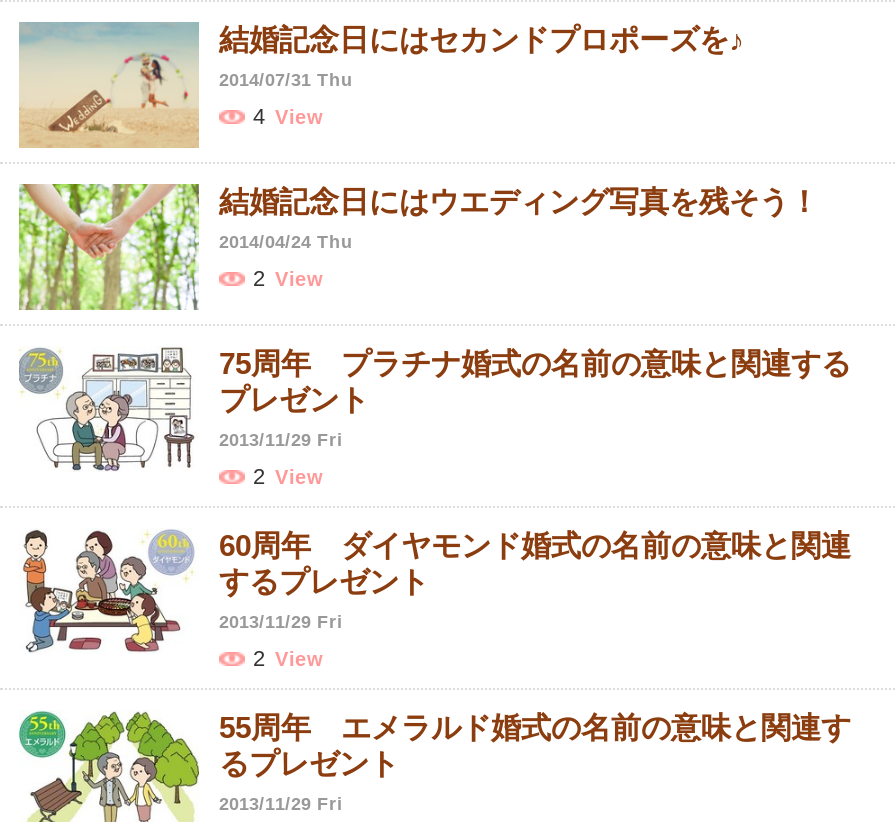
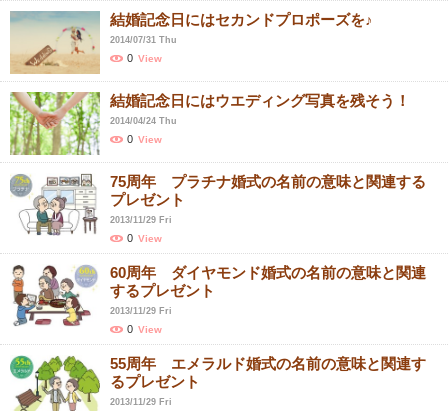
[253,104,323,128] 4 View -> [127,52,162,64] 0 View
[253,266,323,290] 2 View -> [127,133,162,145] 0 View
[253,464,323,488] 2 View -> [127,232,162,244] 0 View
[253,646,323,670] 2 View -> [127,323,162,335] 0 View

